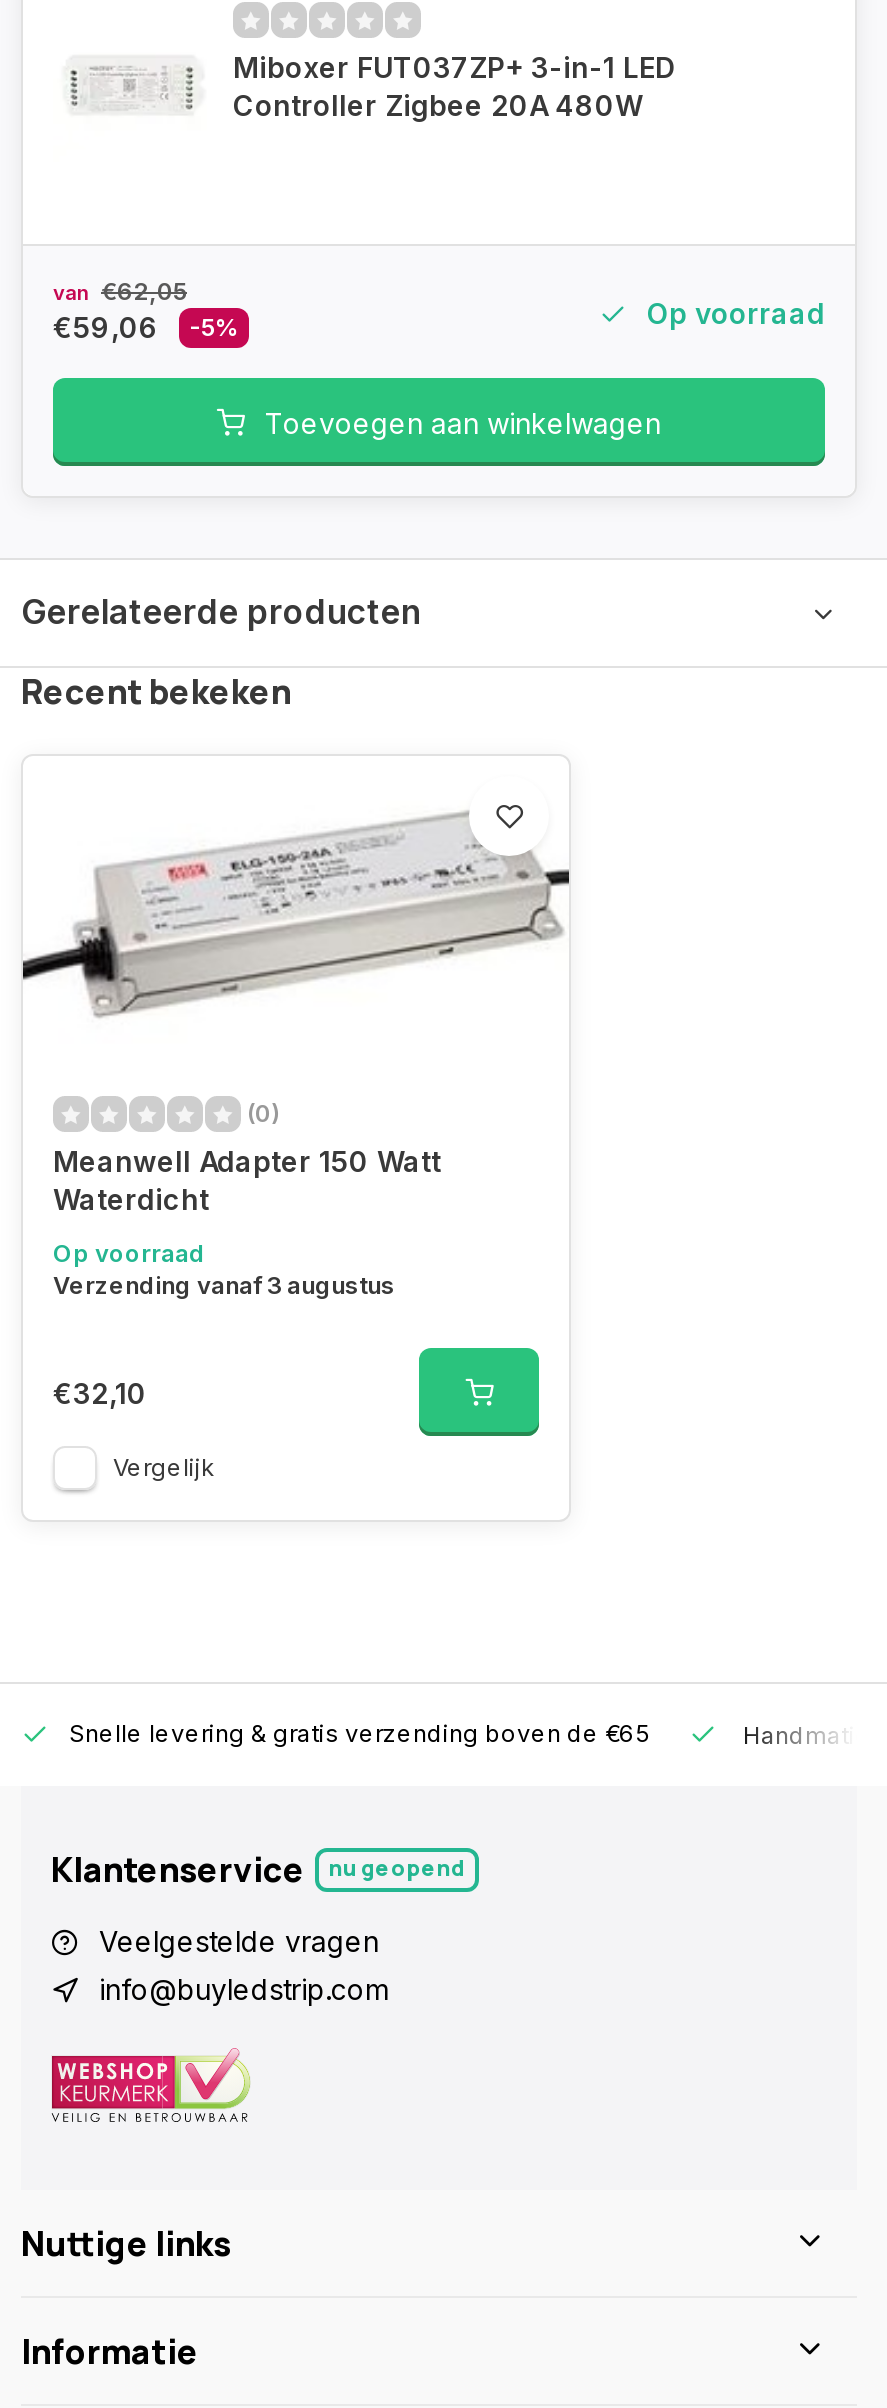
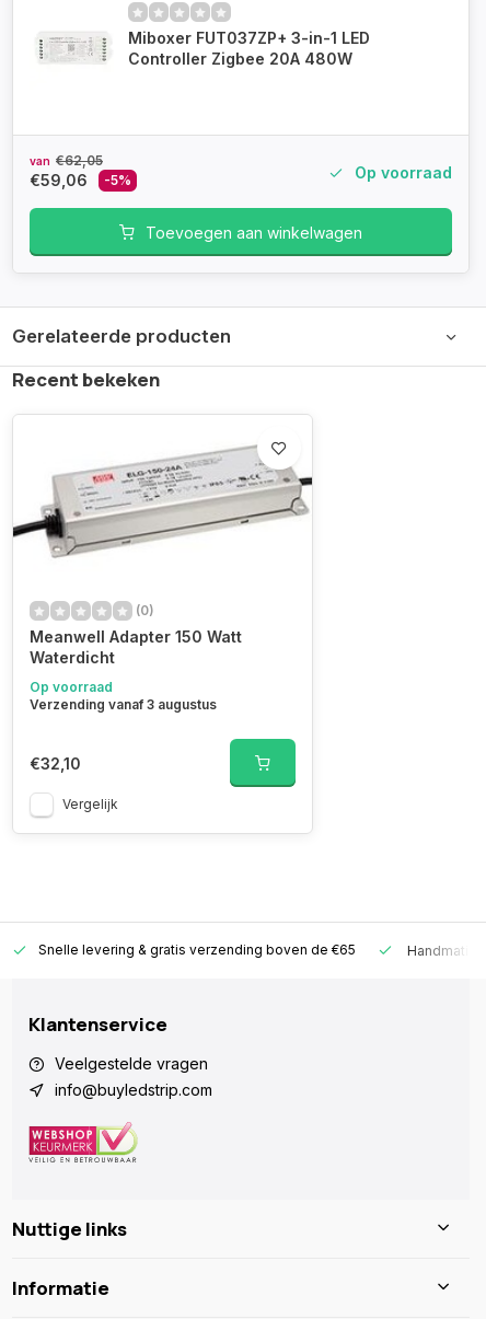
[329,1851,465,1881] nu geopend -> none

